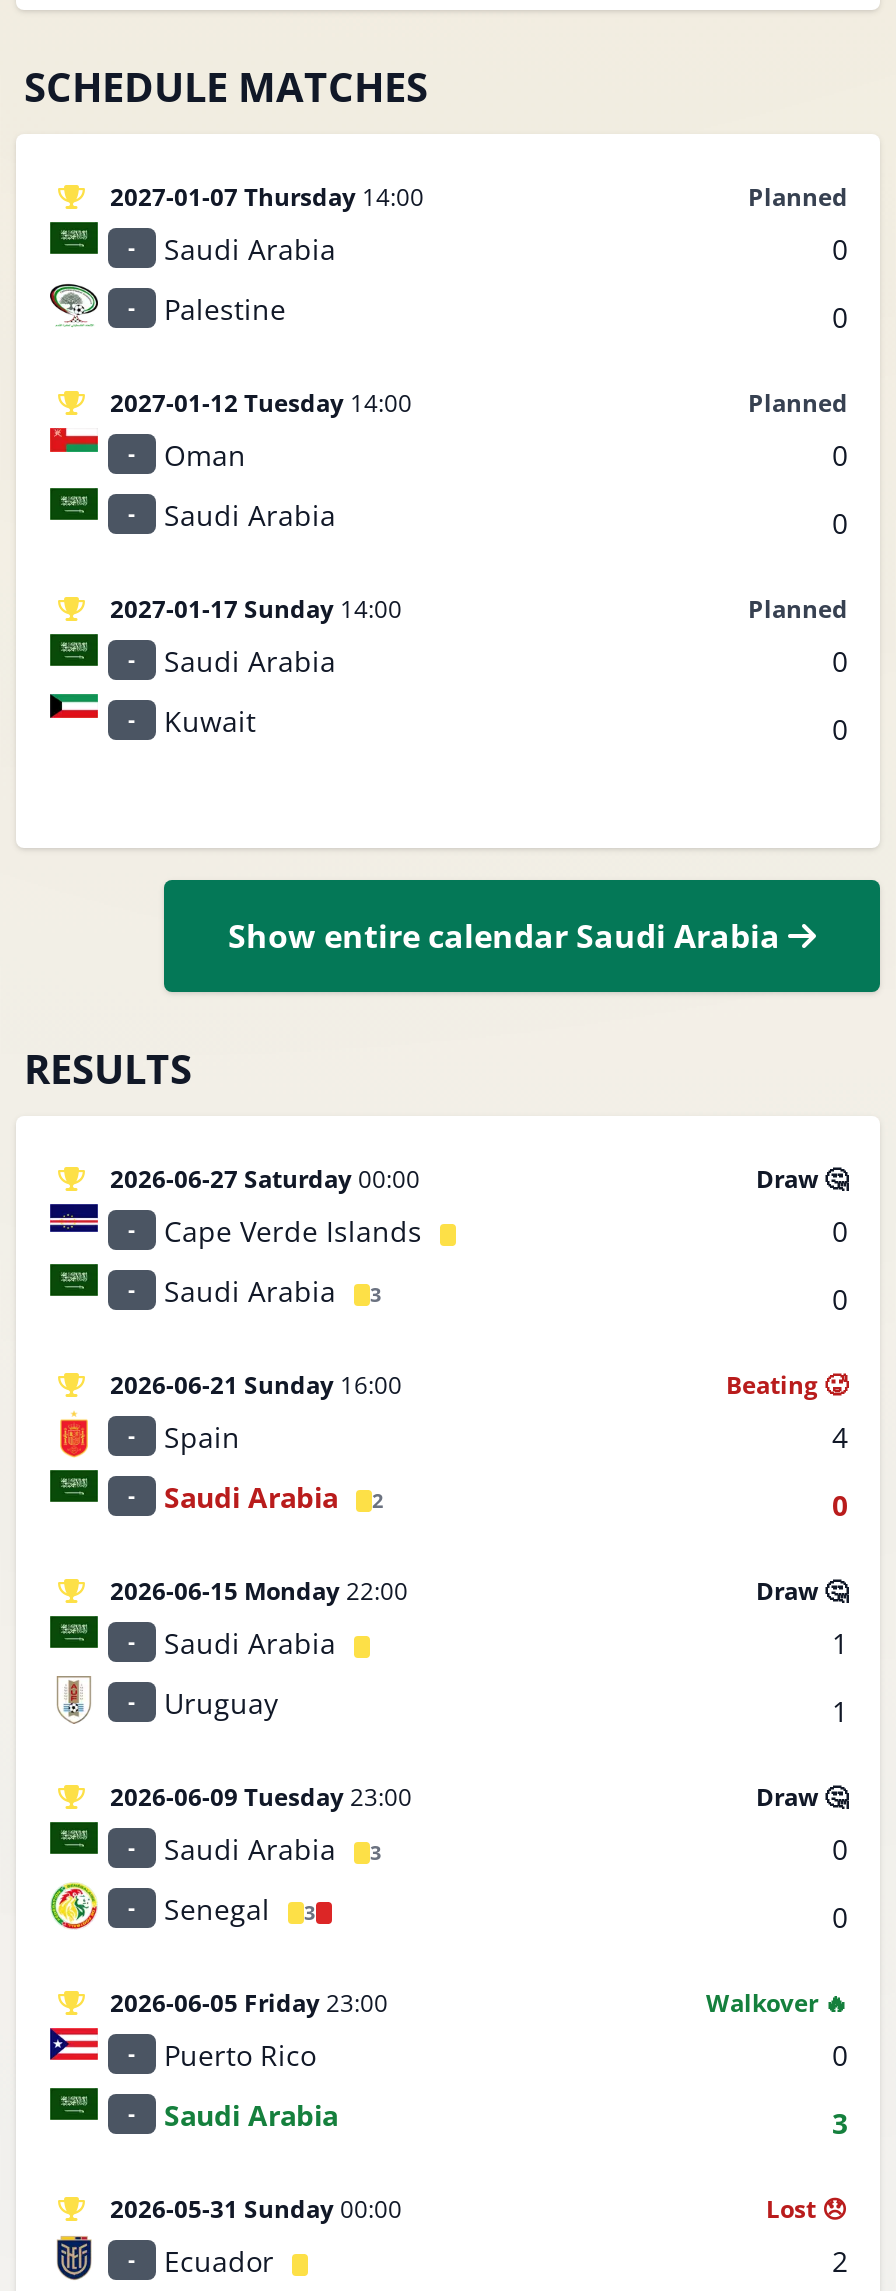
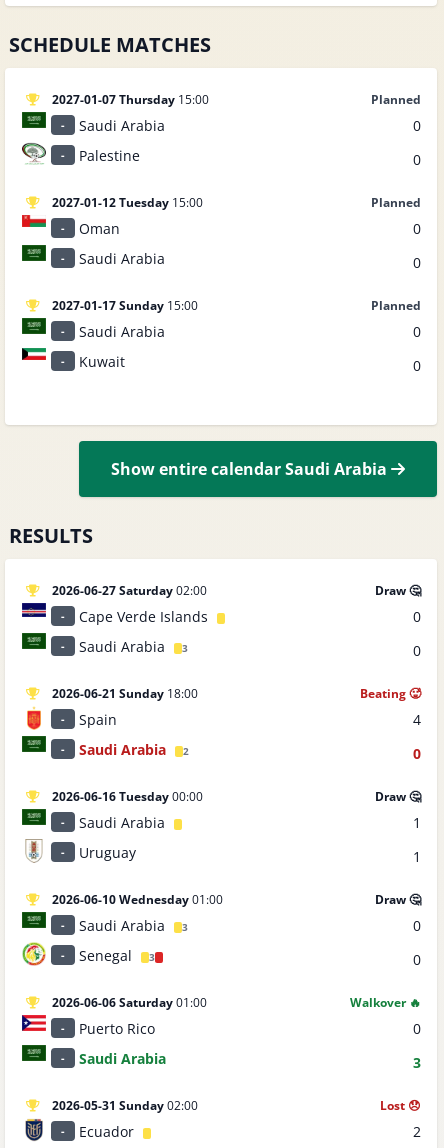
[110,180,424,214] 2027-01-07 Thursday 14:00 -> [52,91,209,108] 2027-01-07 Thursday 15:00
[110,386,412,420] 2027-01-12 Tuesday 14:00 -> [52,194,203,211] 2027-01-12 Tuesday 15:00
[110,592,402,626] 2027-01-17 Sunday 14:00 -> [52,297,198,314] 2027-01-17 Sunday 15:00
[110,1162,420,1196] 2026-06-27 Saturday 00:00 -> [52,582,207,599] 2026-06-27 Saturday 02:00
[110,1368,402,1402] 2026-06-21 Sunday 16:00 -> [52,685,198,702] 2026-06-21 Sunday 18:00
[110,1574,408,1608] 2026-06-15 Monday 22:00 -> [52,788,203,805] 2026-06-16 Tuesday 00:00
[110,1780,412,1814] 2026-06-09 Tuesday 23:00 -> [52,891,223,908] 2026-06-10 Wednesday 01:00
[110,1986,388,2020] 2026-06-05 Friday 23:00 -> [52,994,207,1011] 2026-06-06 Saturday 01:00
[110,2192,402,2226] 2026-05-31 Sunday 00:00 -> [52,1097,198,1114] 2026-05-31 Sunday 02:00

